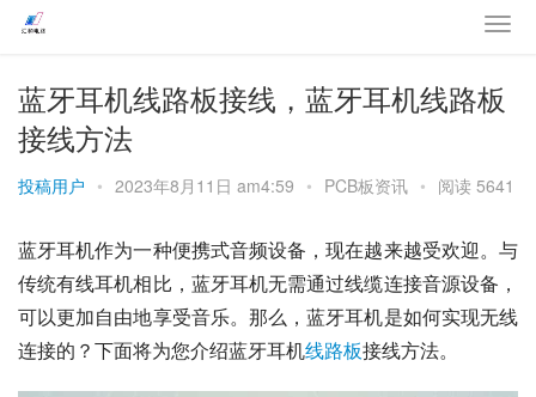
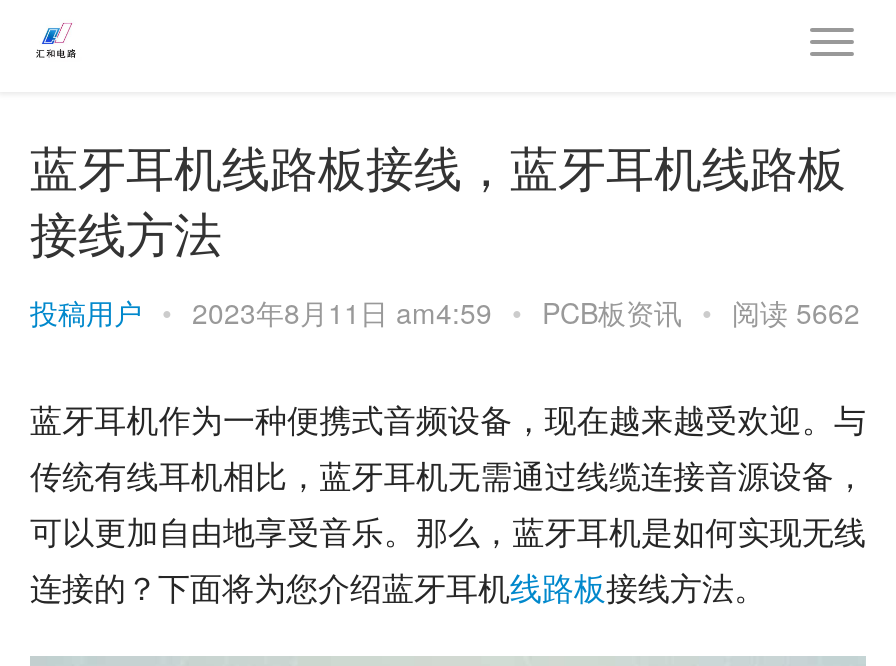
[18,173,514,197] 投稿用户 • 2023年8月11日 am4:59 • PCB板资讯 • 阅读 5641 -> [30,292,860,332] 投稿用户 • 2023年8月11日 am4:59 • PCB板资讯 • 阅读 5662

